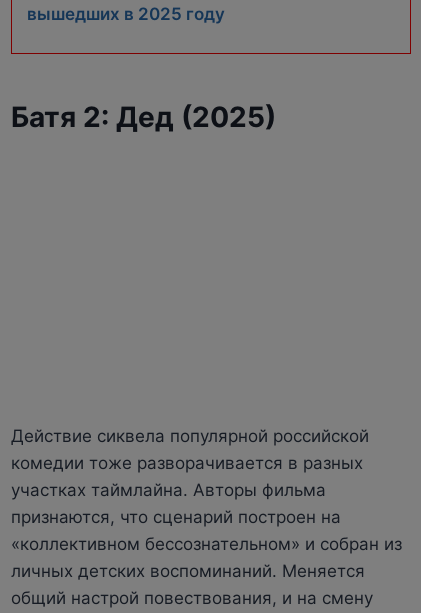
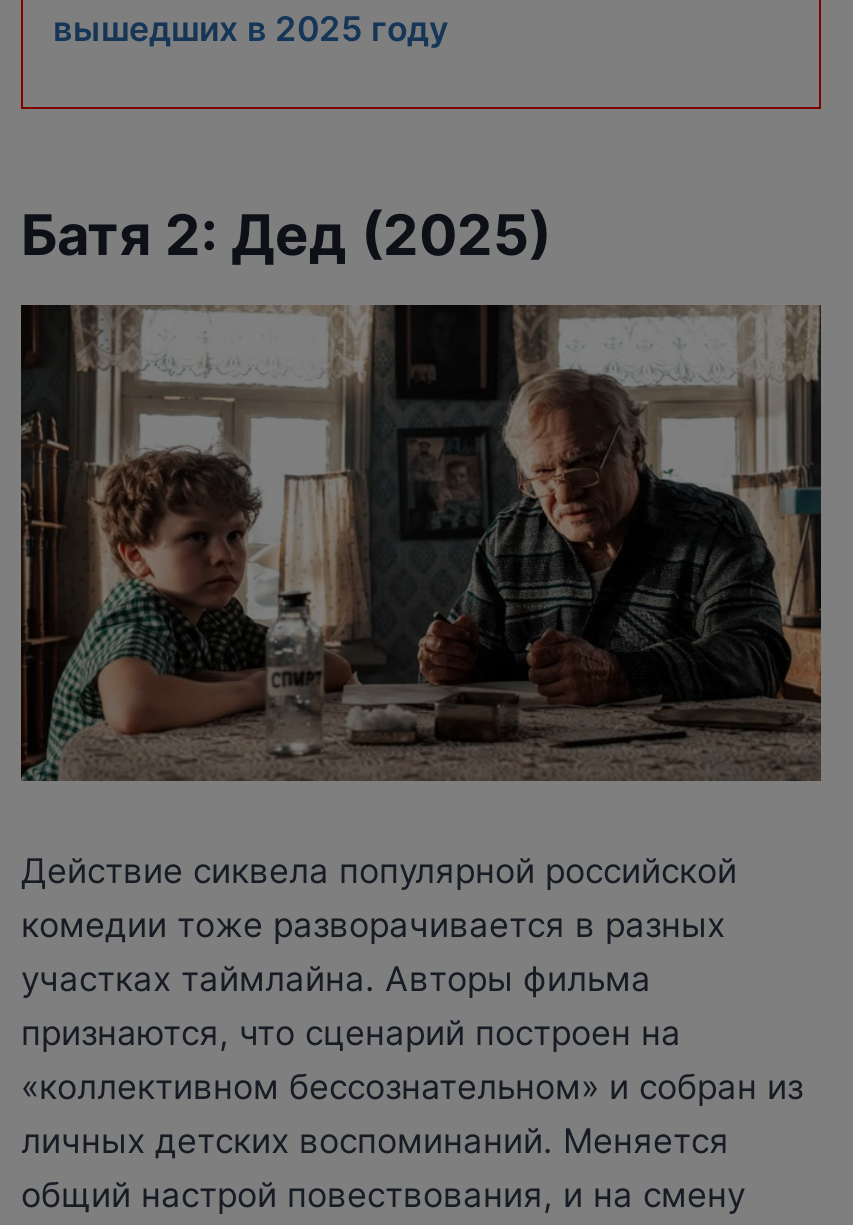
none -> [19,302,823,784] [image]

